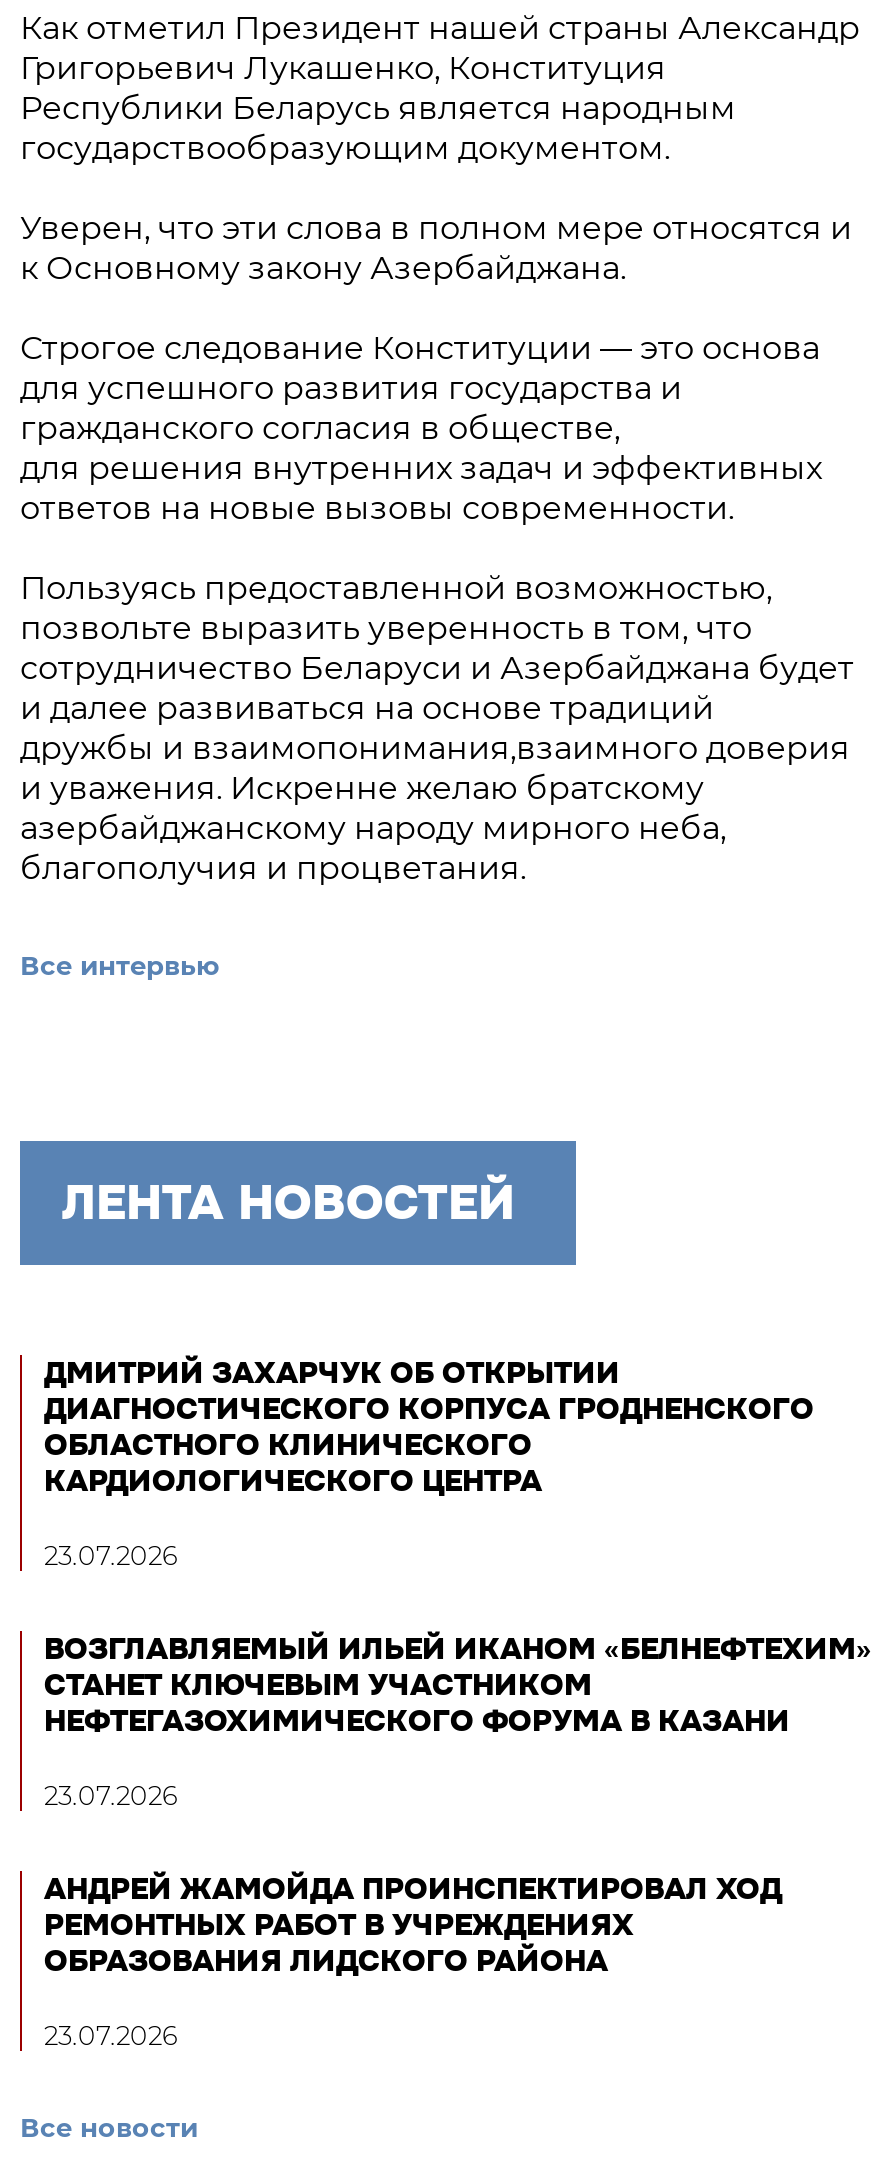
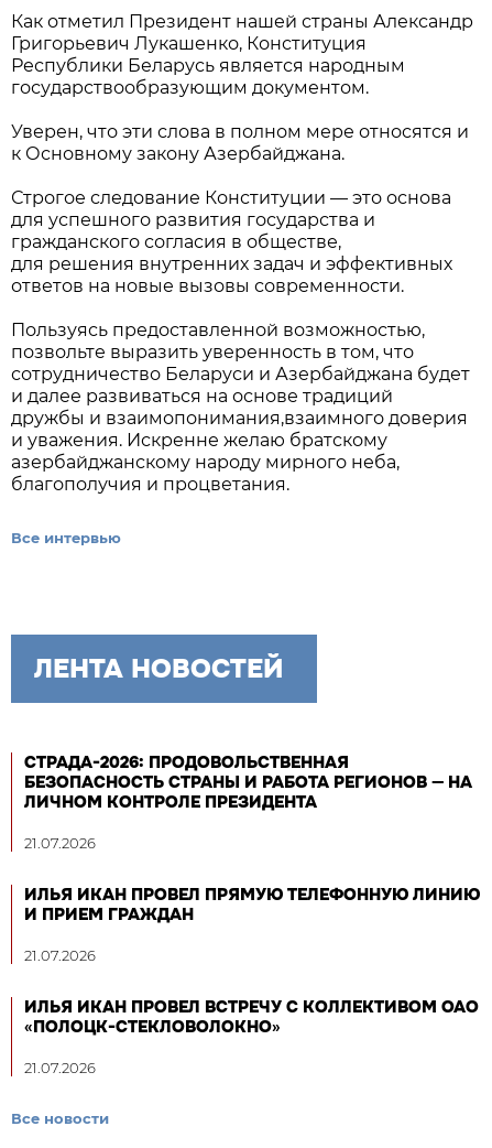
[44,1353,814,1501] ДМИТРИЙ ЗАХАРЧУК ОБ ОТКРЫТИИ | ДИАГНОСТИЧЕСКОГО КОРПУСА ГРОДНЕНСКОГО | ОБЛАСТНОГО КЛИНИЧЕСКОГО | КАРДИОЛОГИЧЕСКОГО ЦЕНТРА -> [24,751,472,813] СТРАДА-2026: ПРОДОВОЛЬСТВЕННАЯ | БЕЗОПАСНОСТЬ СТРАНЫ И РАБОТА РЕГИОНОВ — НА | ЛИЧНОМ КОНТРОЛЕ ПРЕЗИДЕНТА
[44,1539,178,1571] 23.07.2026 -> [24,834,96,852] 21.07.2026
[44,1629,872,1741] ВОЗГЛАВЛЯЕМЫЙ ИЛЬЕЙ ИКАНОМ «БЕЛНЕФТЕХИМ» | СТАНЕТ КЛЮЧЕВЫМ УЧАСТНИКОМ | НЕФТЕГАЗОХИМИЧЕСКОГО ФОРУМА В КАЗАНИ -> [24,884,480,925] ИЛЬЯ ИКАН ПРОВЕЛ ПРЯМУЮ ТЕЛЕФОННУЮ ЛИНИЮ | И ПРИЕМ ГРАЖДАН
[44,1779,178,1811] 23.07.2026 -> [24,946,96,964] 21.07.2026
[44,1869,782,1981] АНДРЕЙ ЖАМОЙДА ПРОИНСПЕКТИРОВАЛ ХОД | РЕМОНТНЫХ РАБОТ В УЧРЕЖДЕНИЯХ | ОБРАЗОВАНИЯ ЛИДСКОГО РАЙОНА -> [24,996,479,1038] ИЛЬЯ ИКАН ПРОВЕЛ ВСТРЕЧУ С КОЛЛЕКТИВОМ ОАО | «ПОЛОЦК-СТЕКЛОВОЛОКНО»
[44,2019,178,2051] 23.07.2026 -> [24,1059,96,1076] 21.07.2026

